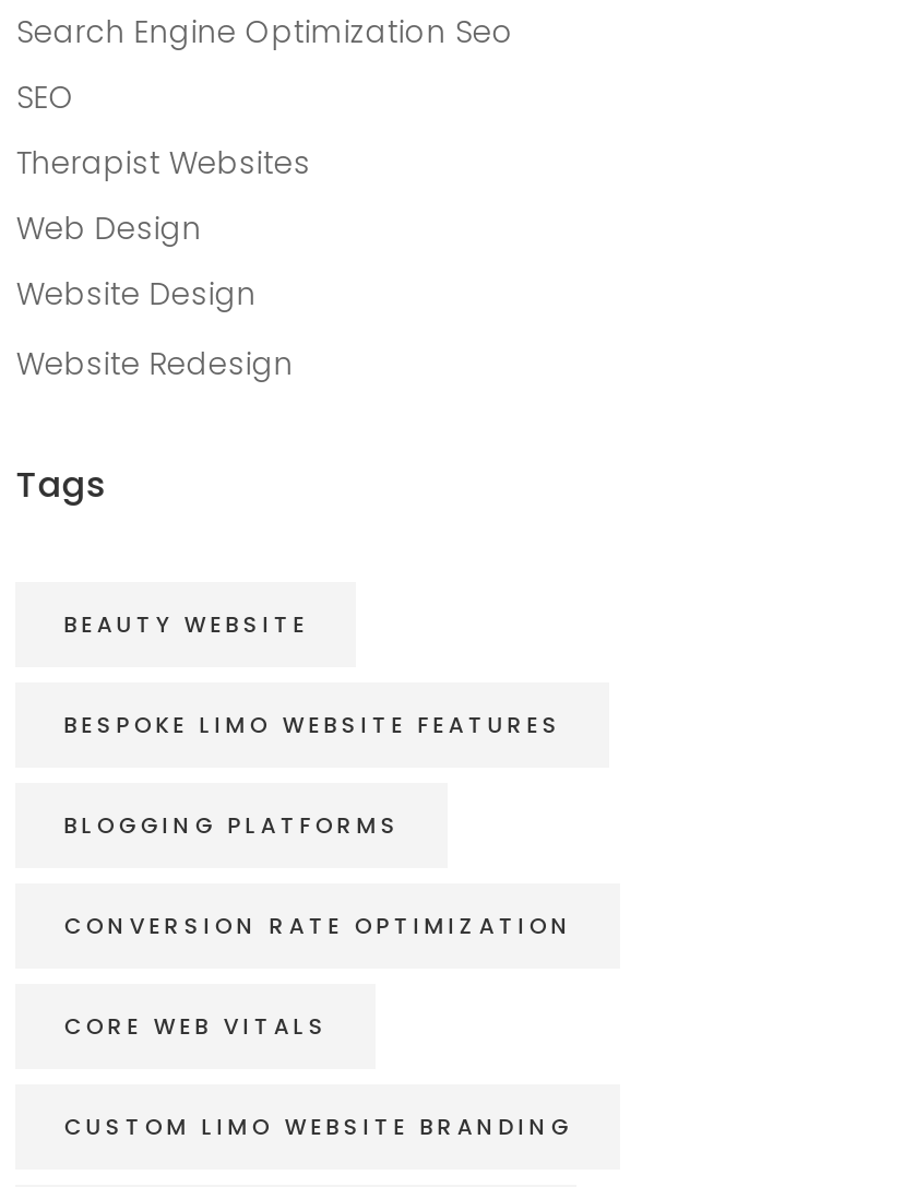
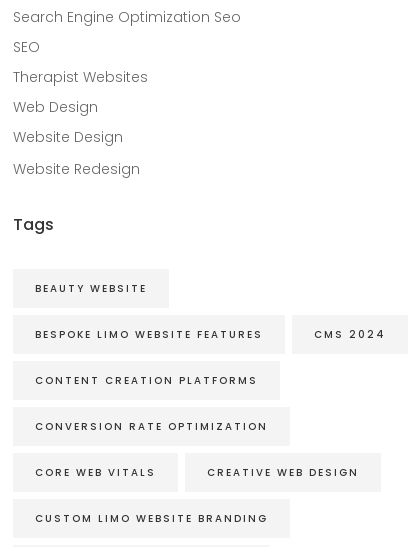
[64,808,400,841] BLOGGING PLATFORMS -> [35,326,386,387] CMS 2024 | CONTENT CREATION PLATFORMS
none -> [207,464,359,479] CREATIVE WEB DESIGN

